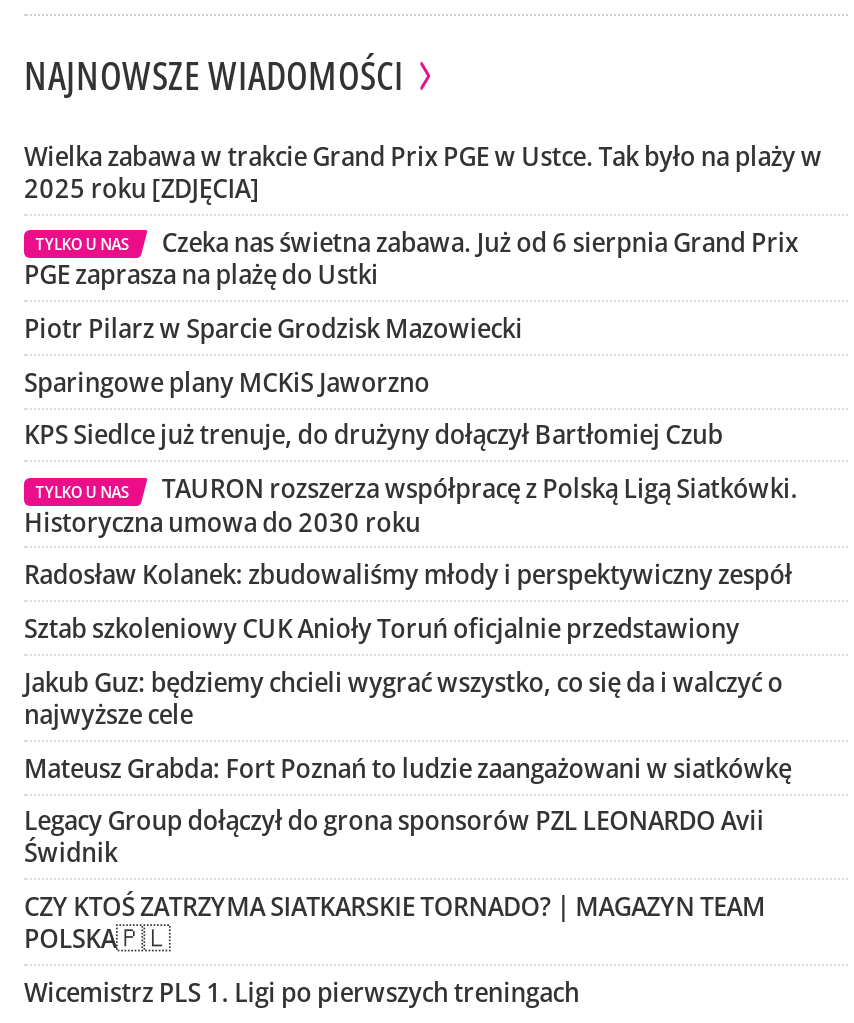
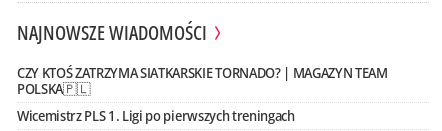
[24,136,822,871] Wielka zabawa w trakcie Grand Prix PGE w Ustce. Tak było na plaży w | 2025 roku [ZDJĘCIA] | TYLKO U NAS | Czeka nas świetna zabawa. Już od 6 sierpnia Grand Prix | PGE zaprasza na plażę do Ustki | Piotr Pilarz w Sparcie Grodzisk Mazowiecki | Sparingowe plany MCKiS Jaworzno | KPS Siedlce już trenuje, do drużyny dołączył Bartłomiej Czub | TYLKO U NAS | TAURON rozszerza współpracę z Polską Ligą Siatkówki. | Historyczna umowa do 2030 roku | Radosław Kolanek: zbudowaliśmy młody i perspektywiczny zespół | Sztab szkoleniowy CUK Anioły Toruń oficjalnie przedstawiony | Jakub Guz: będziemy chcieli wygrać wszystko, co się da i walczyć o | najwyższe cele | Mateusz Grabda: Fort Poznań to ludzie zaangażowani w siatkówkę | Legacy Group dołączył do grona sponsorów PZL LEONARDO Avii | Świdnik -> none

